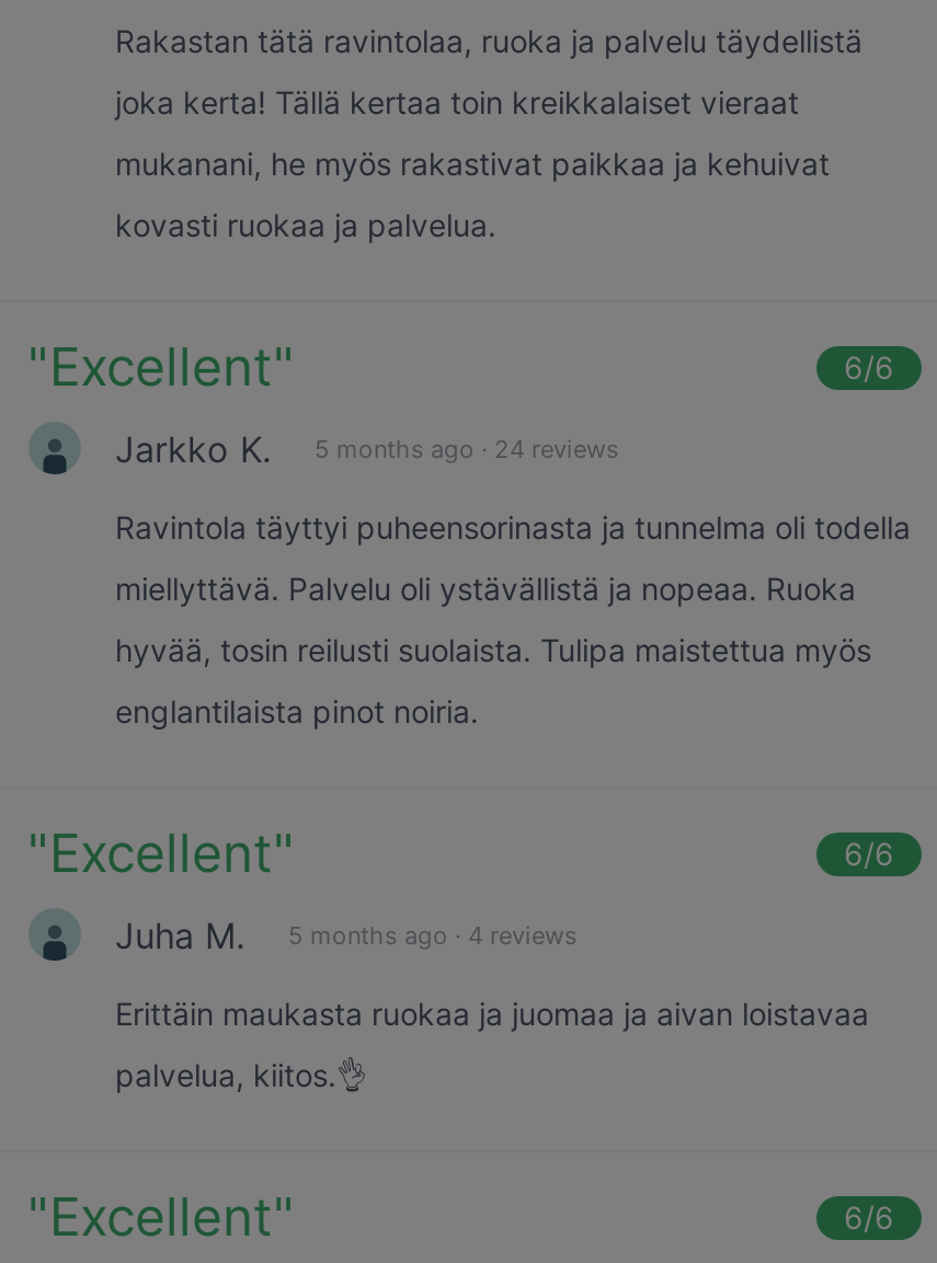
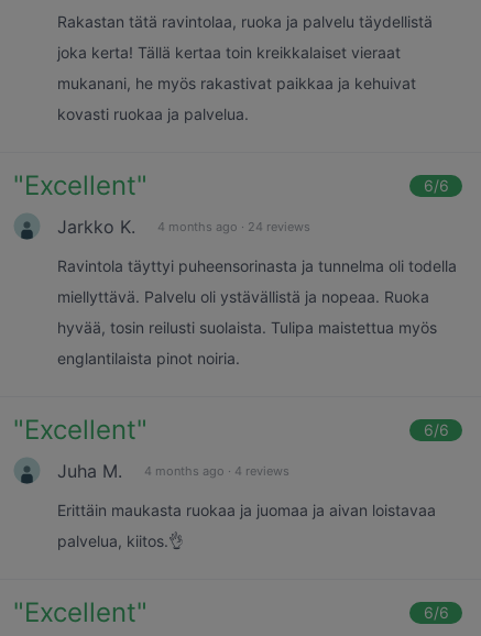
[315,433,619,463] 5 months ago · 24 reviews -> [157,218,310,234] 4 months ago · 24 reviews
[288,919,578,950] 5 months ago · 4 reviews -> [144,463,289,478] 4 months ago · 4 reviews

